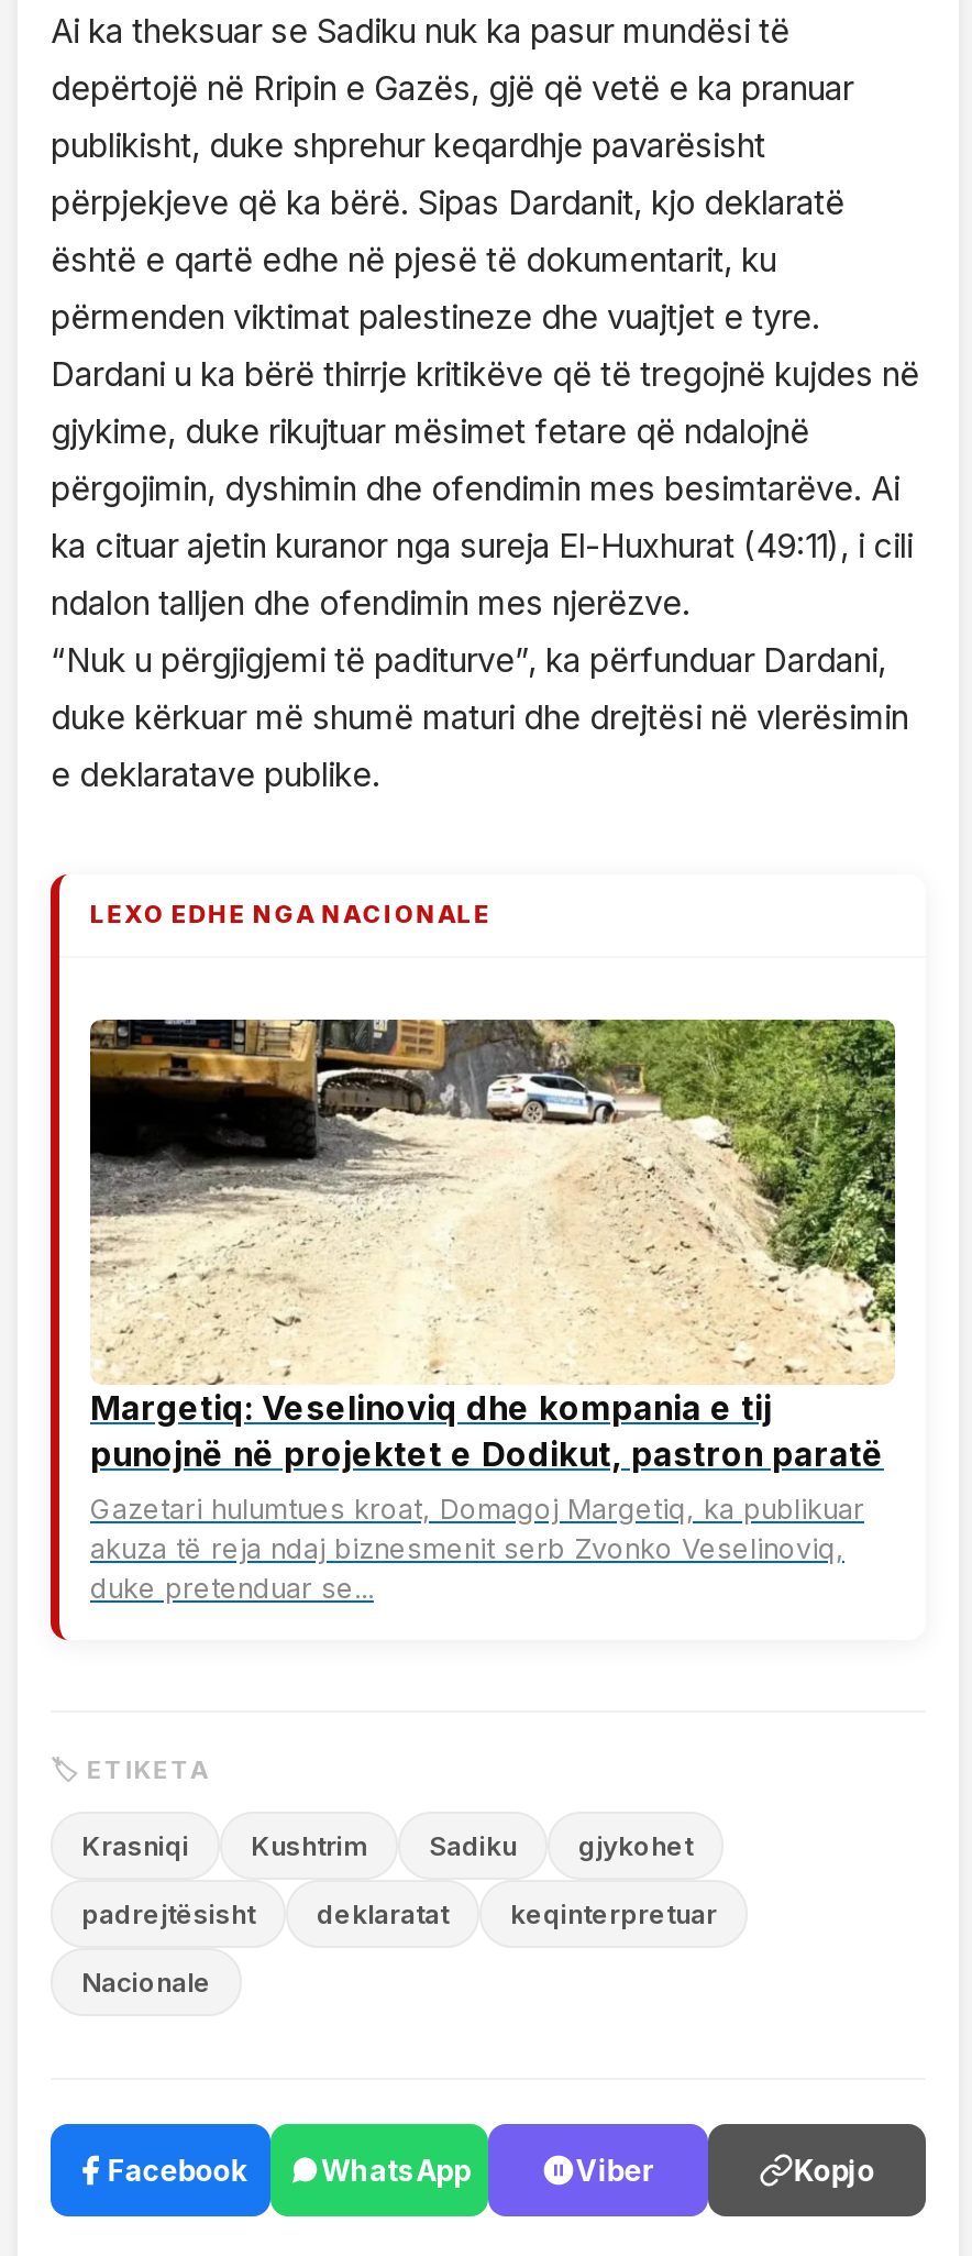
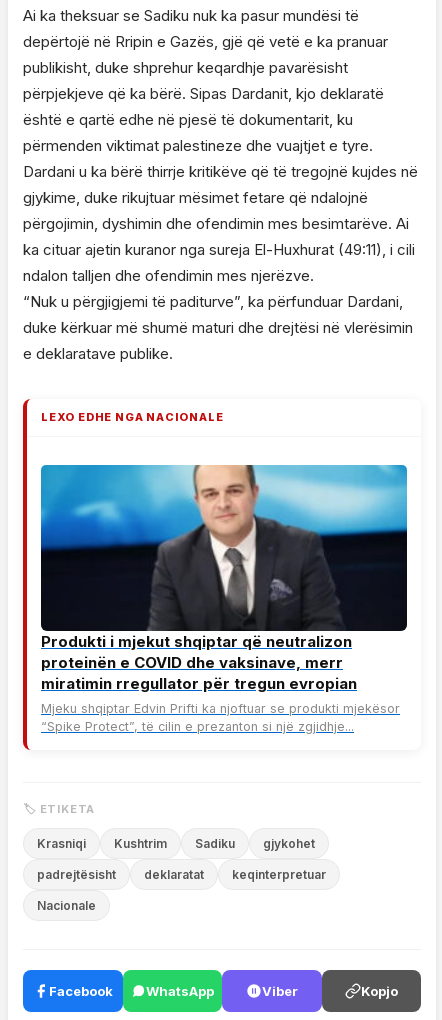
[88,1017,897,1605] [image] | Margetiq: Veselinoviq dhe kompania e tij | punojnë në projektet e Dodikut, pastron paratë | Gazetari hulumtues kroat, Domagoj Margetiq, ka publikuar | akuza të reja ndaj biznesmenit serb Zvonko Veselinoviq, | duke pretenduar se... -> [40,464,408,734] [image] | Produkti i mjekut shqiptar që neutralizon | proteinën e COVID dhe vaksinave, merr | miratimin rregullator për tregun evropian | Mjeku shqiptar Edvin Prifti ka njoftuar se produkti mjekësor | “Spike Protect”, të cilin e prezanton si një zgjidhje...

